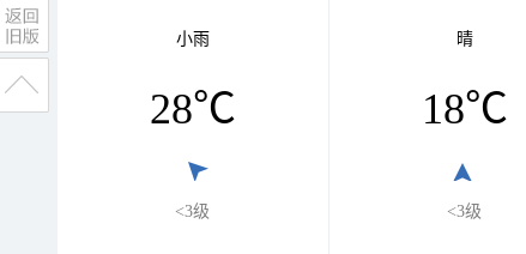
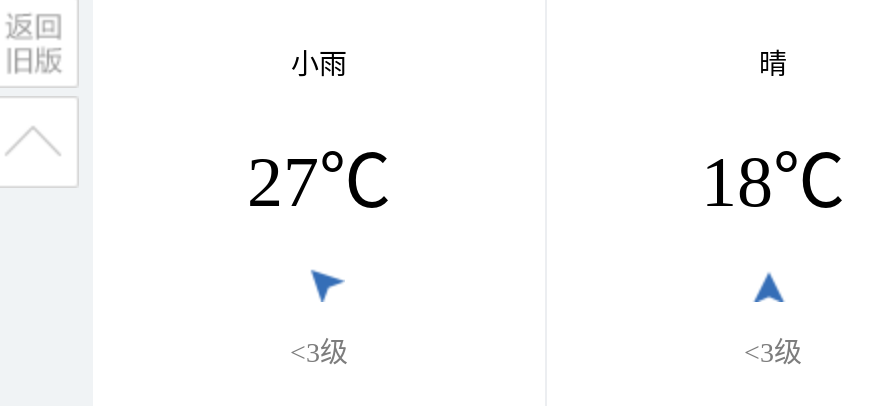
[150,85,236,133] 28℃ -> [247,142,391,222] 27℃

